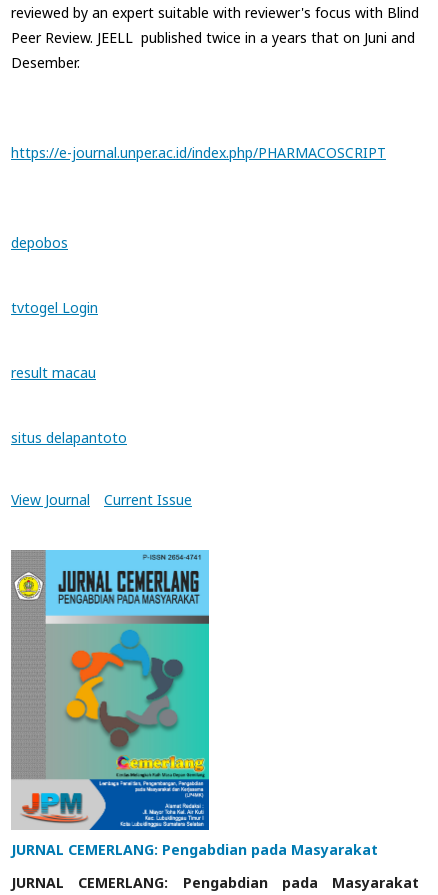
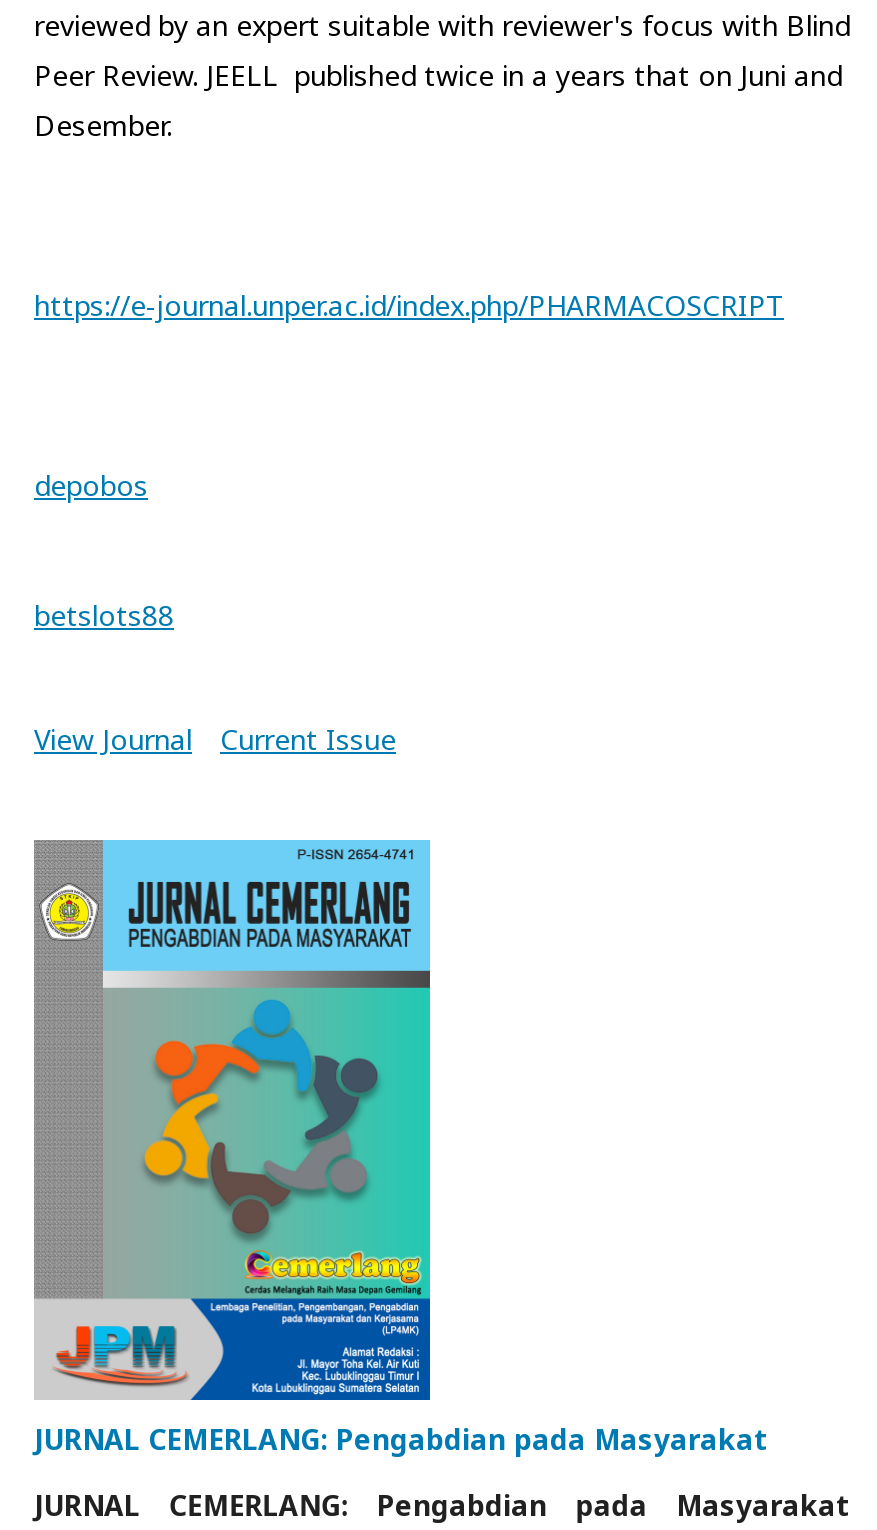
[11,298,127,447] tvtogel Login | result macau | situs delapantoto -> [34,596,174,634] betslots88

